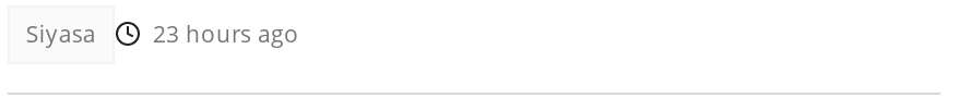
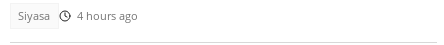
[26,19,299,50] Siyasa 23 hours ago -> [18,9,137,23] Siyasa 4 hours ago

